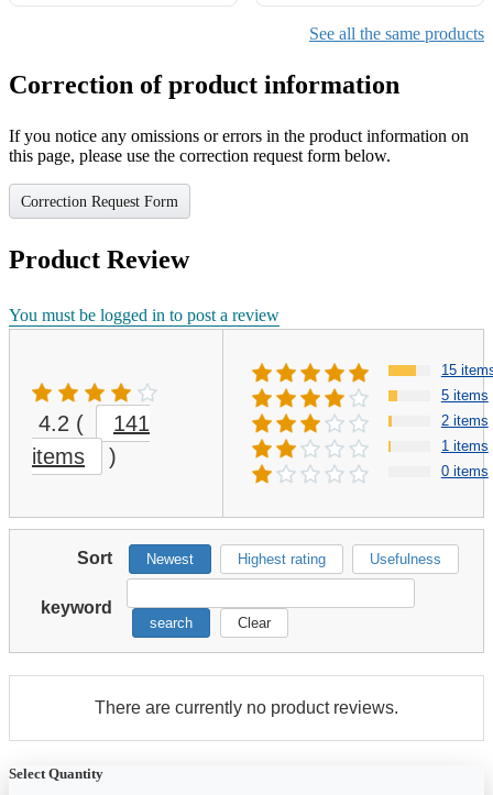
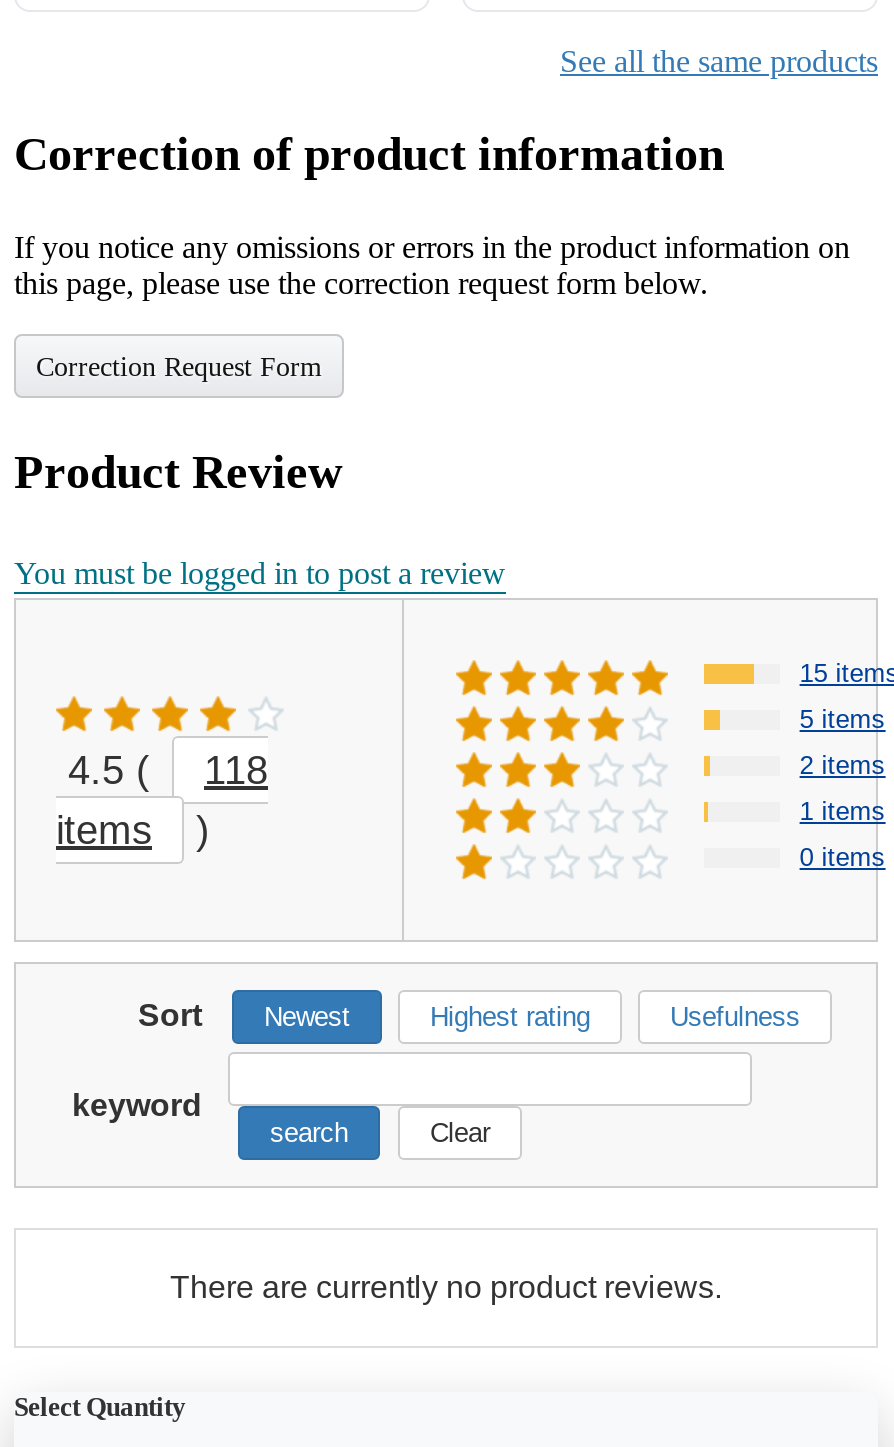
[32,412,90,436] 4.2 ( -> [56,749,162,793] 4.5 (
[113,412,150,436] 141 -> [204,749,268,793] 118

